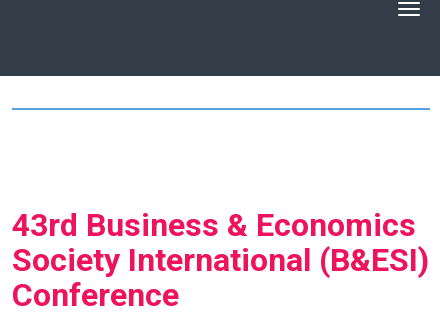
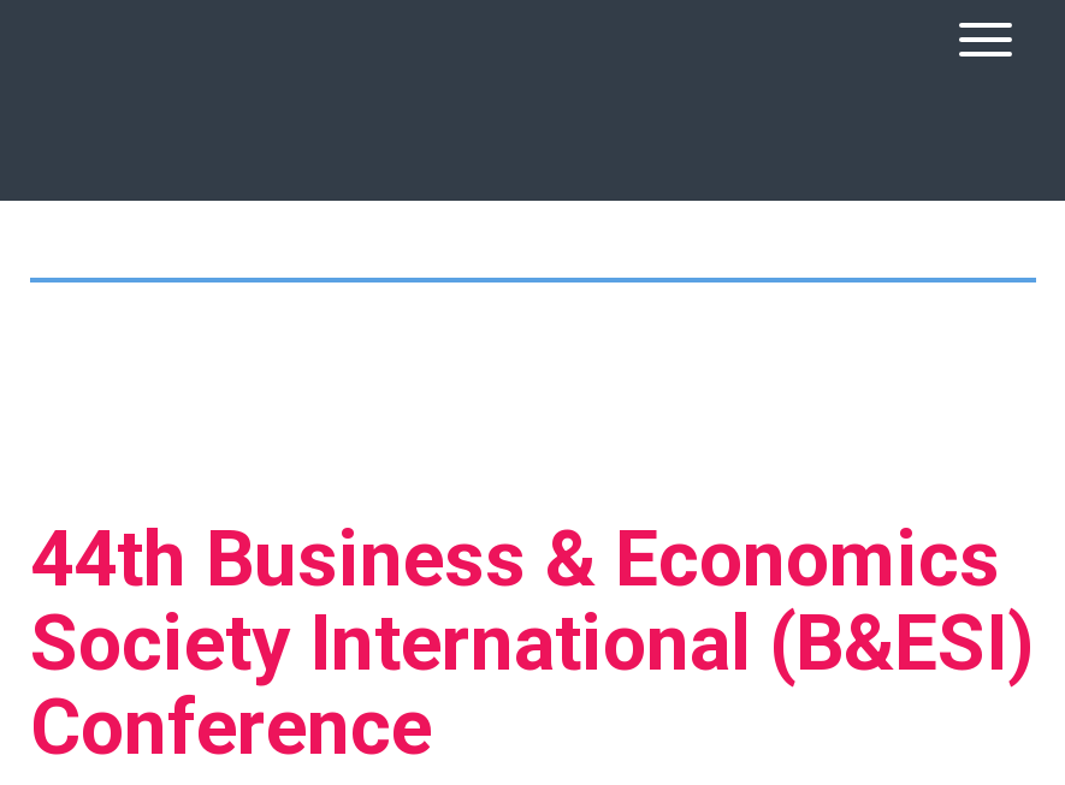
[12,206,416,244] 43rd Business & Economics -> [30,513,1000,605] 44th Business & Economics

